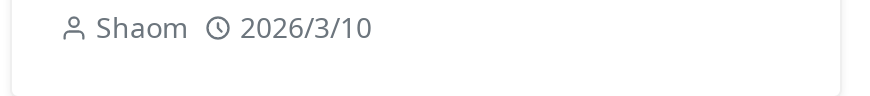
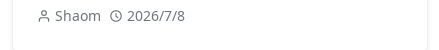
[96,9,372,47] Shaom 2026/3/10 -> [55,6,185,25] Shaom 2026/7/8

